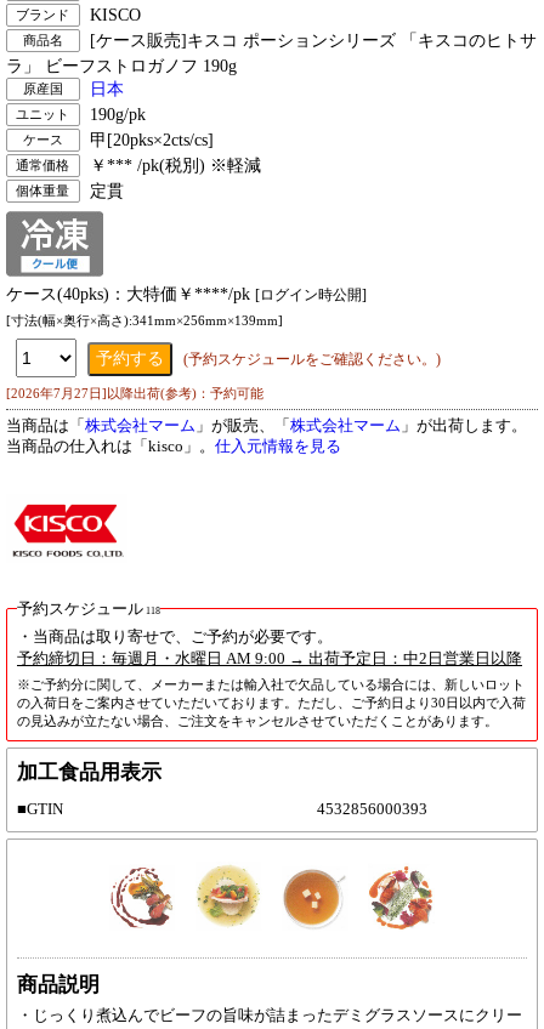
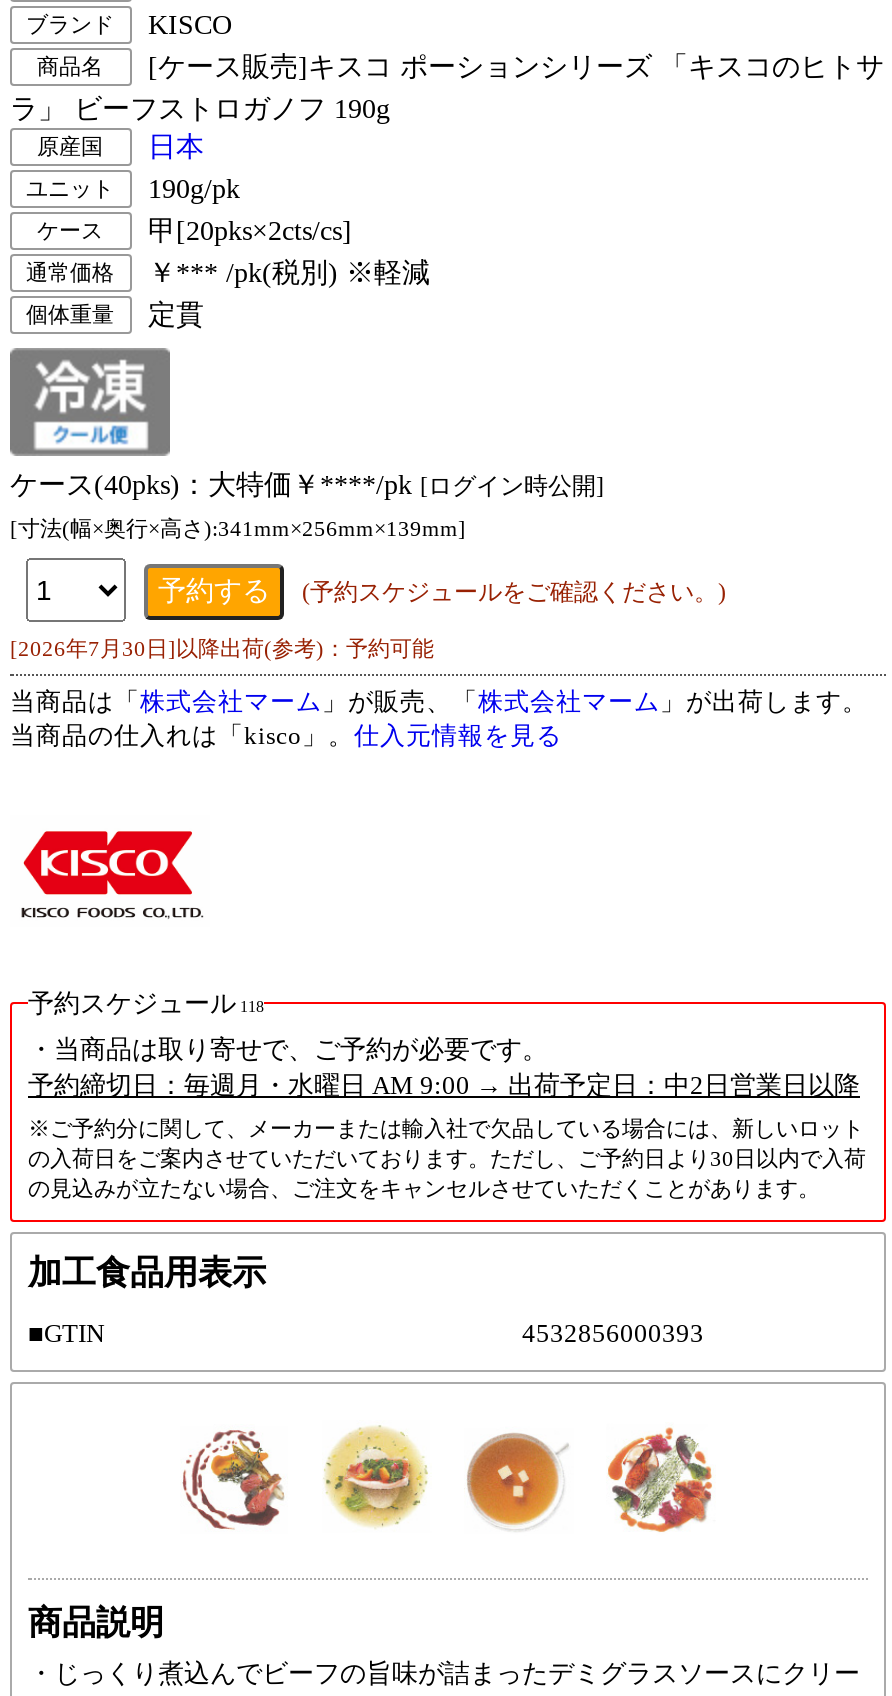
[6,386,263,400] [2026年7月27日]以降出荷(参考)：予約可能 -> [10,635,434,659] [2026年7月30日]以降出荷(参考)：予約可能

